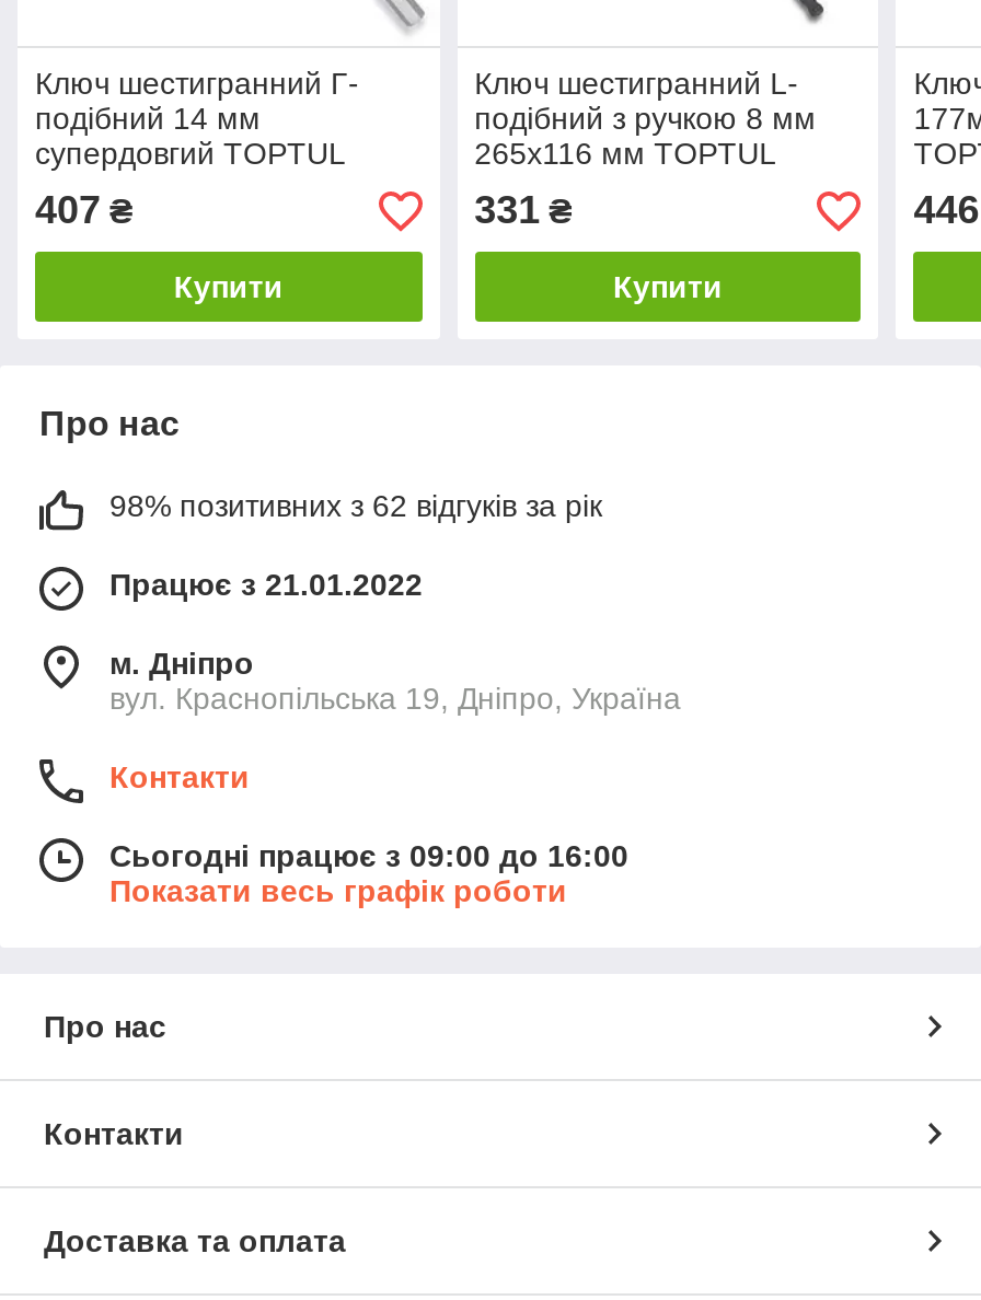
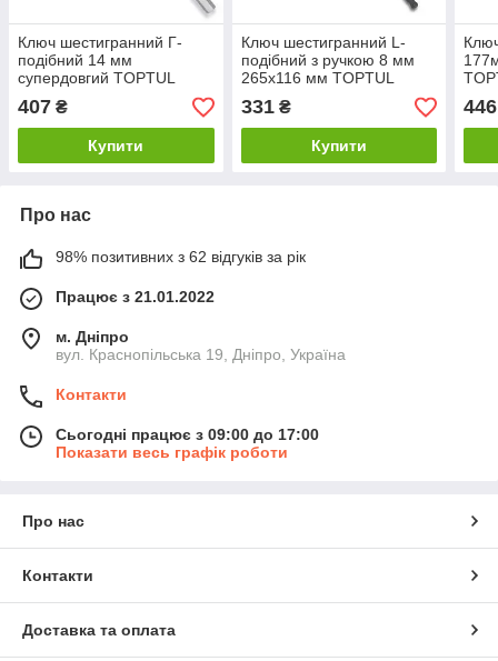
[109,839,628,874] Сьогодні працює з 09:00 до 16:00 -> [56,426,319,444] Сьогодні працює з 09:00 до 17:00

